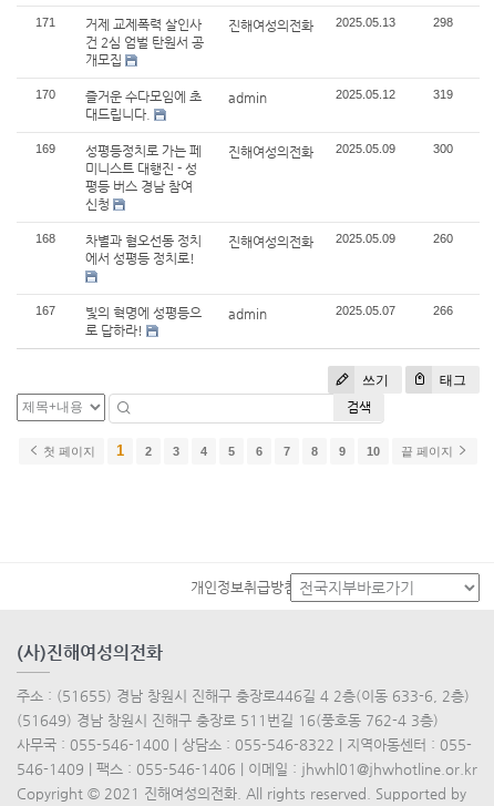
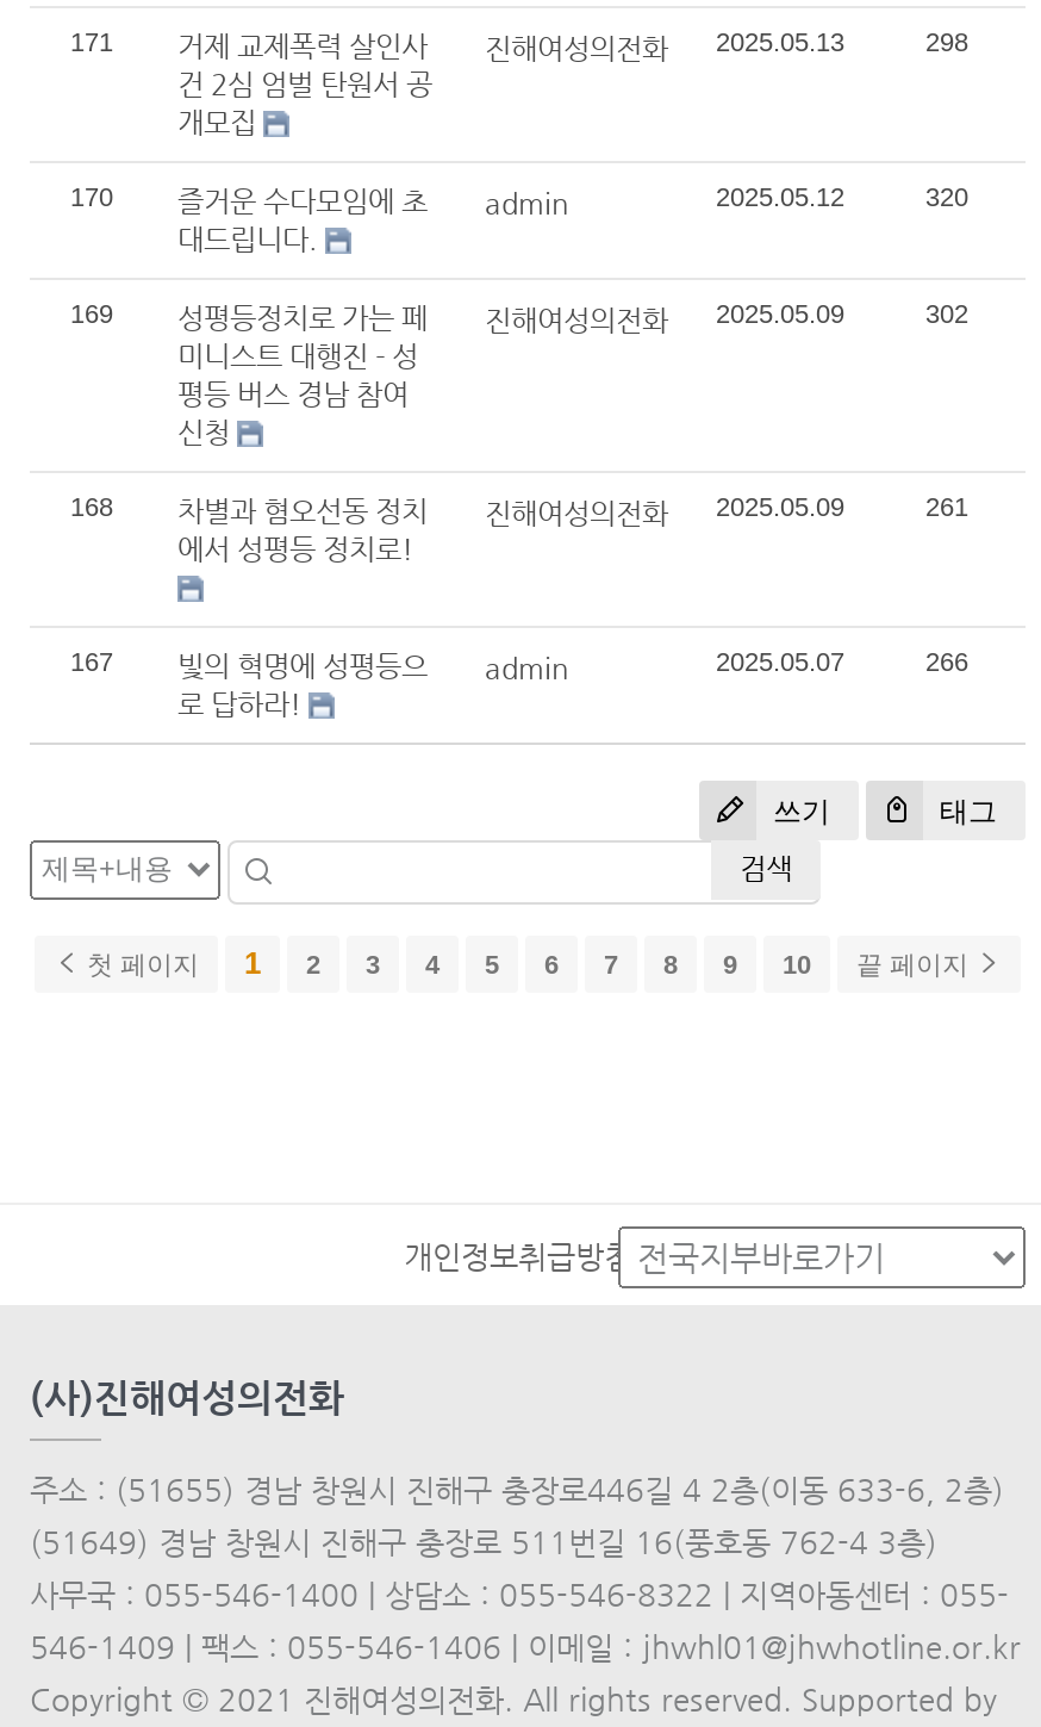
[433,87,453,101] 319 -> [925,182,968,211] 320
[433,142,453,155] 300 -> [925,299,968,328] 302
[433,232,453,245] 260 -> [925,492,968,521] 261

